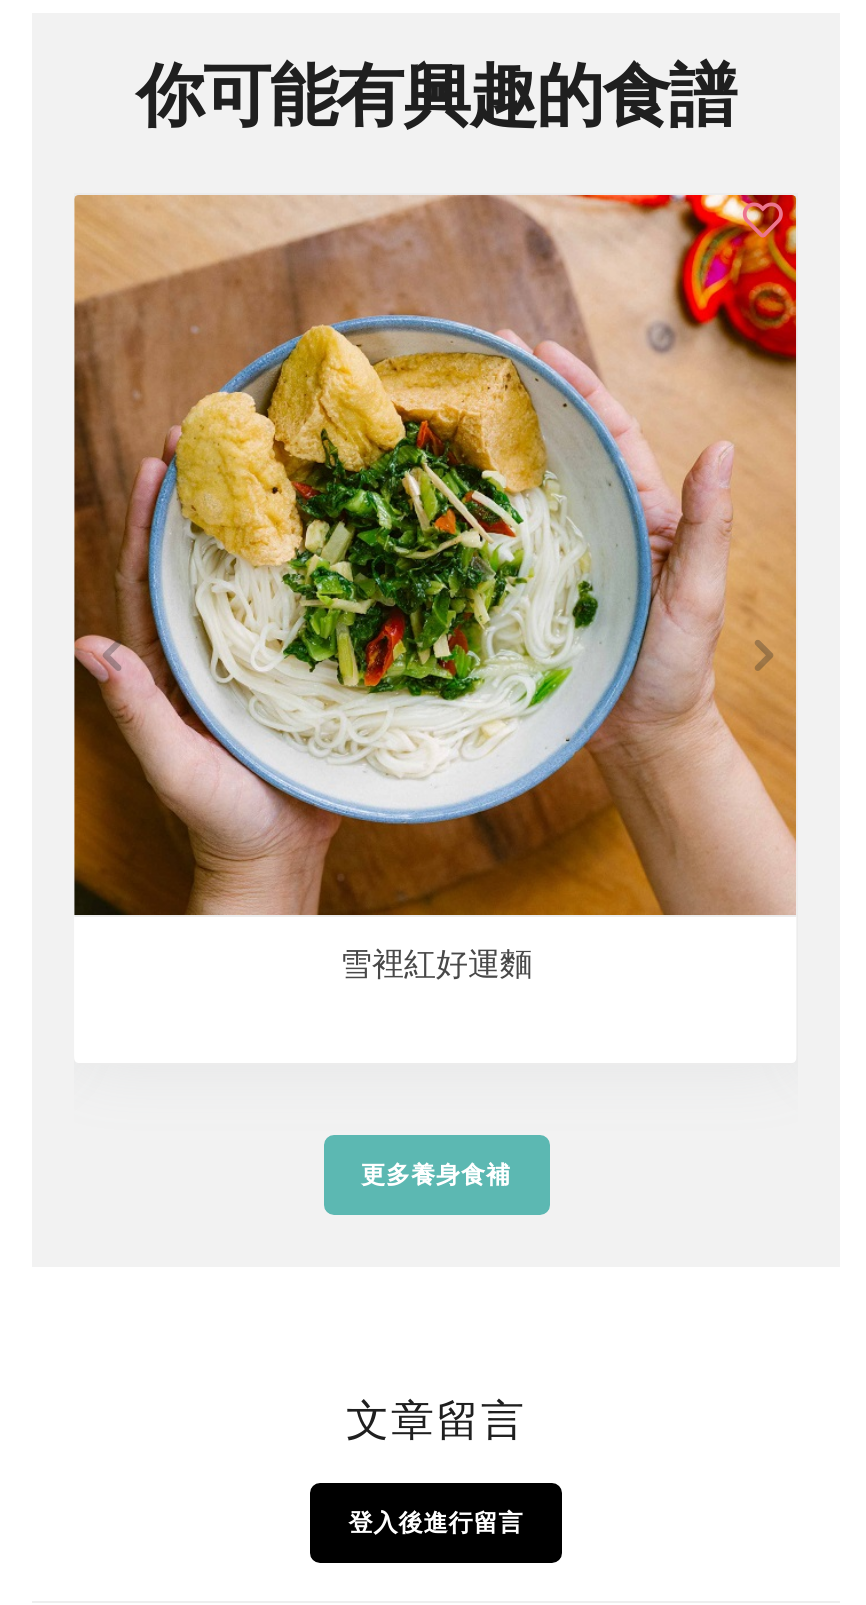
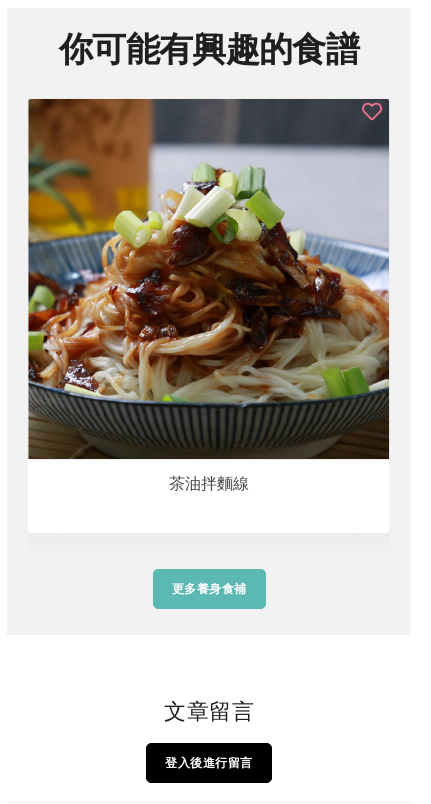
[72,193,798,981] [image] | 雪裡紅好運麵 -> [27,98,390,492] [image] | 茶油拌麵線

